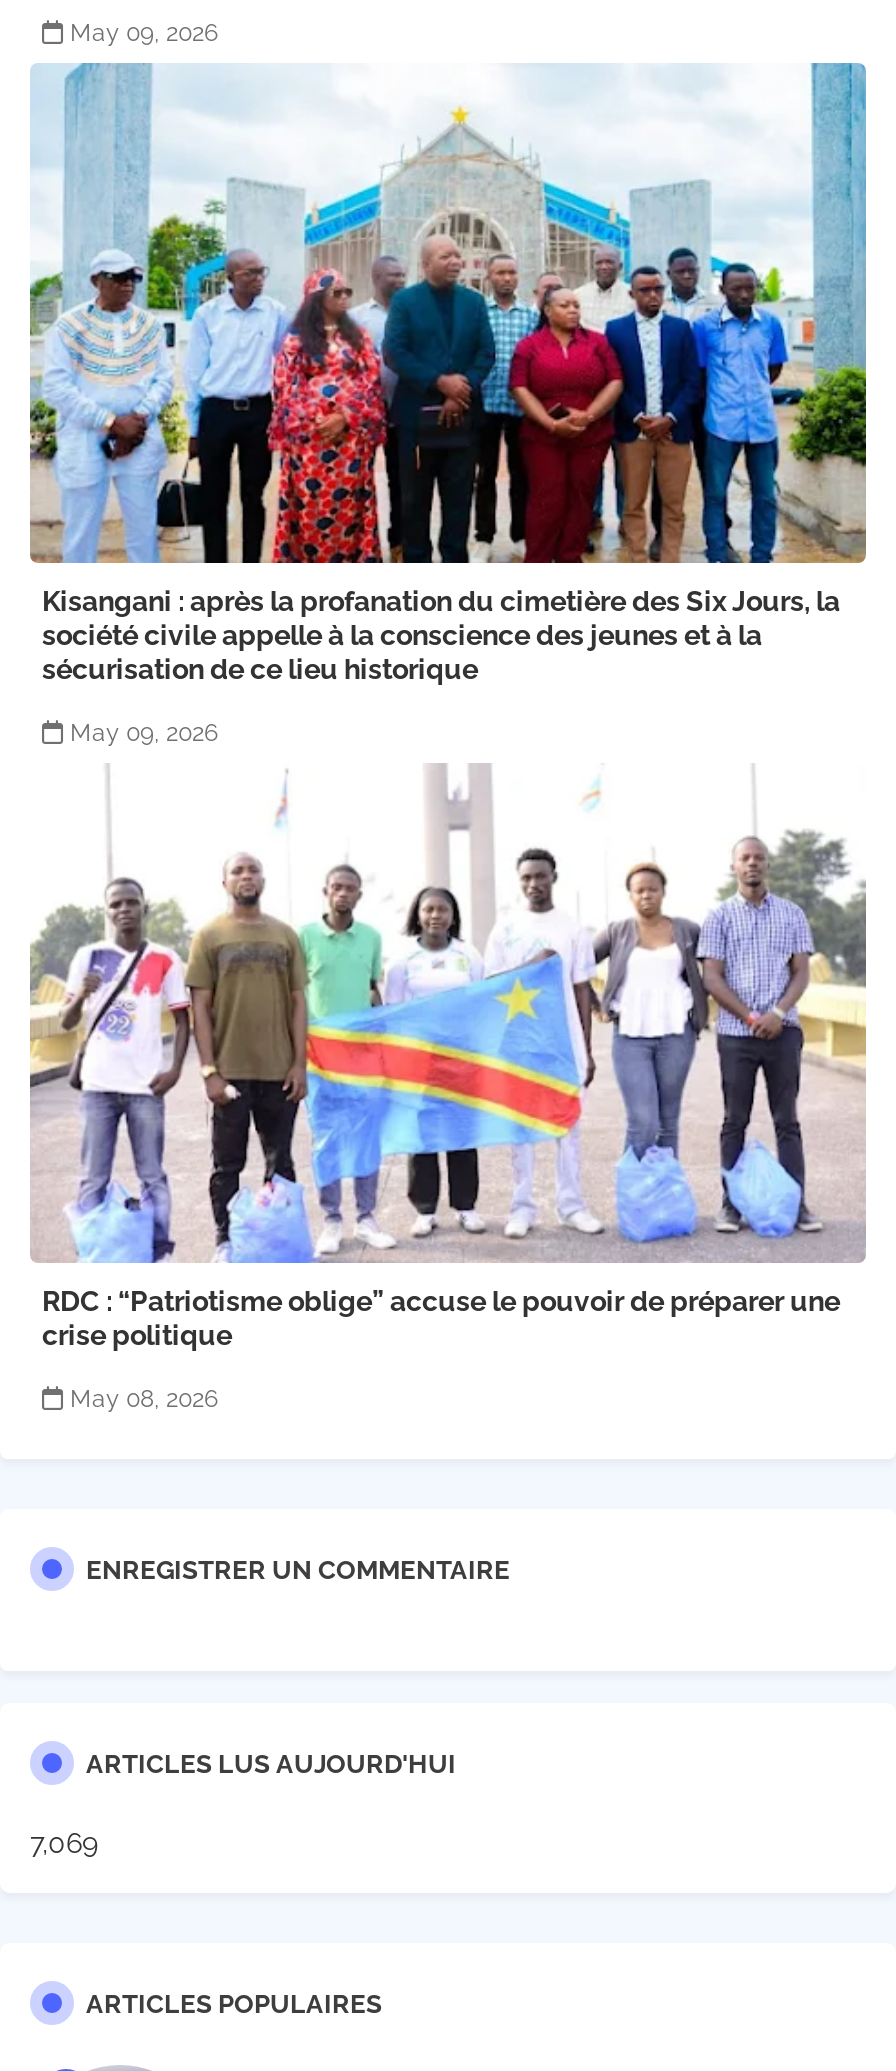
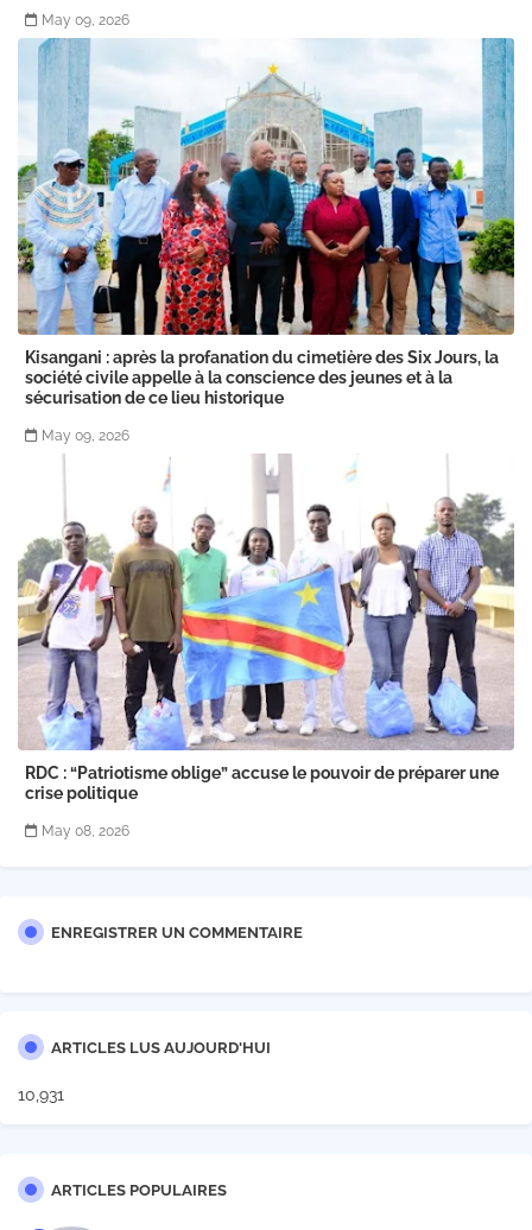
[30,1827,98,1859] 7,069 -> [18,1085,64,1104] 10,931

